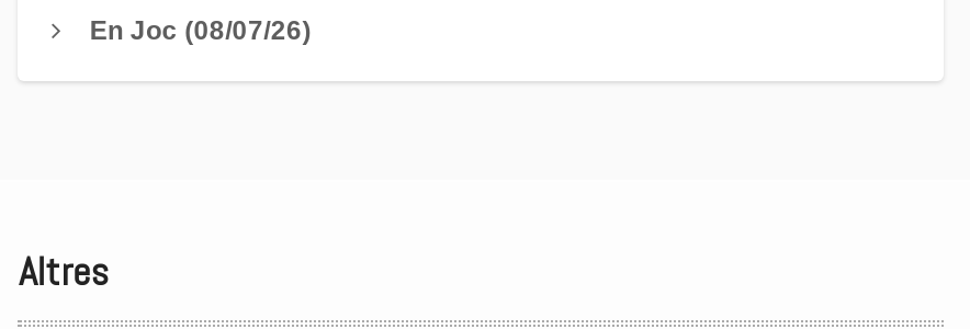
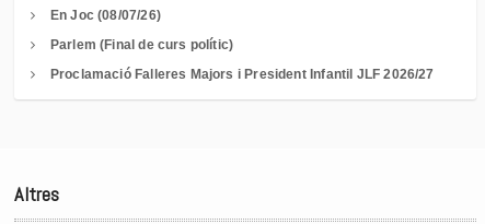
none -> [50,38,434,82] Parlem (Final de curs polític) | Proclamació Falleres Majors i President Infantil JLF 2026/27

